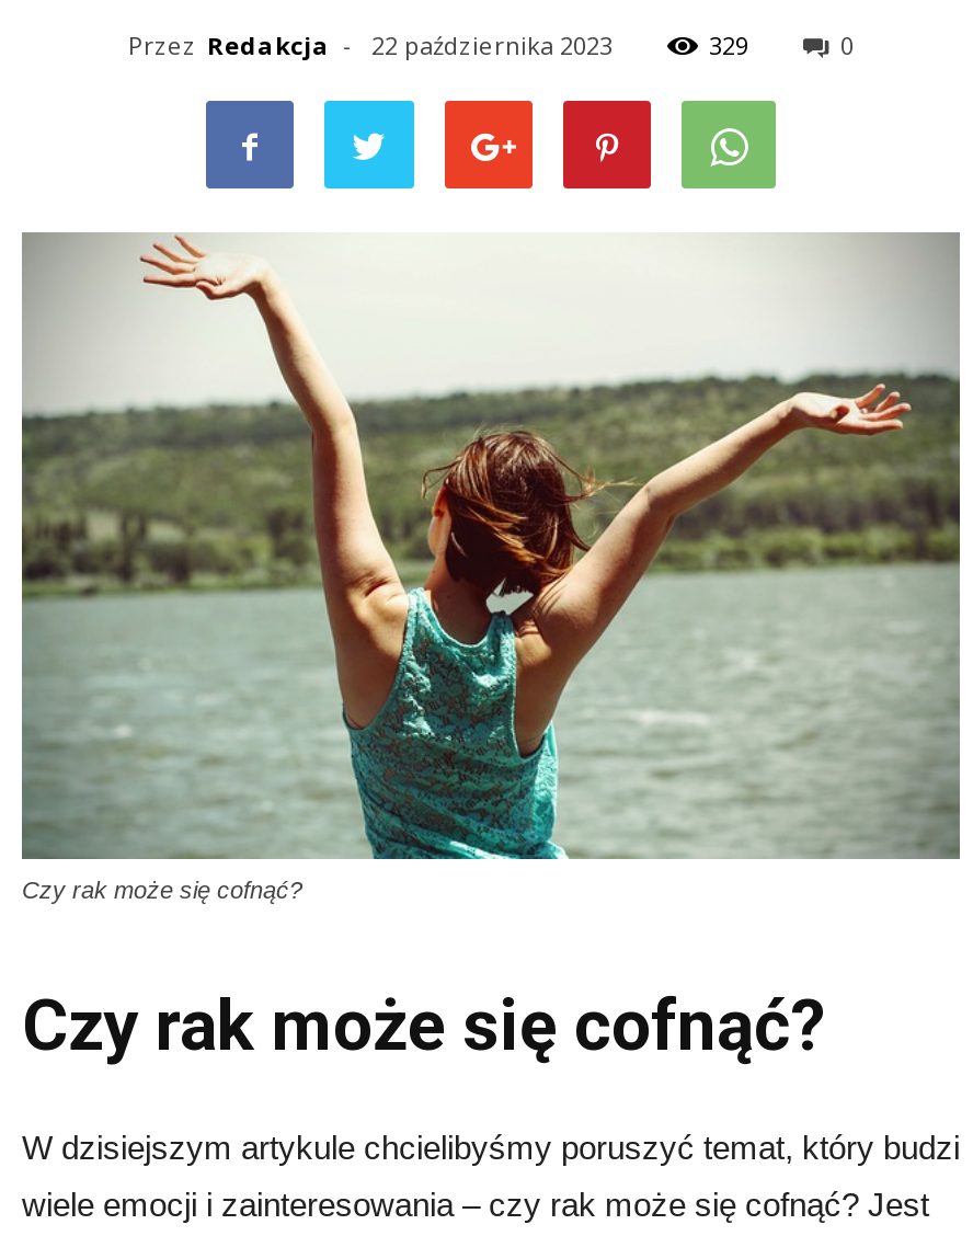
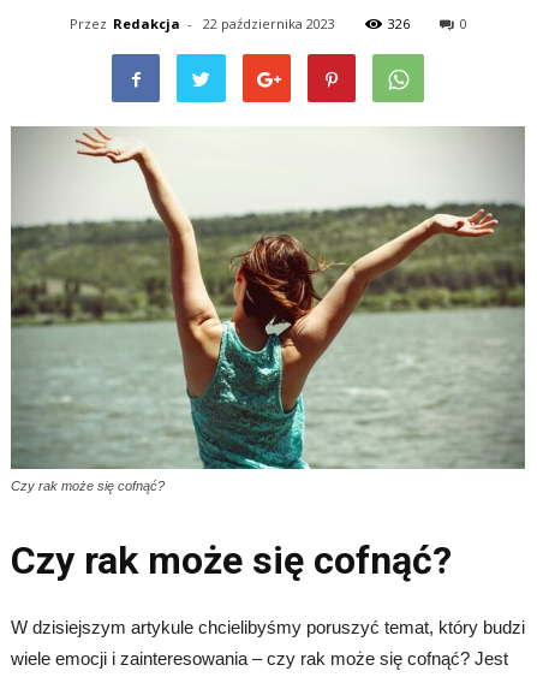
[709,28,748,61] 329 -> [387,14,409,32] 326

